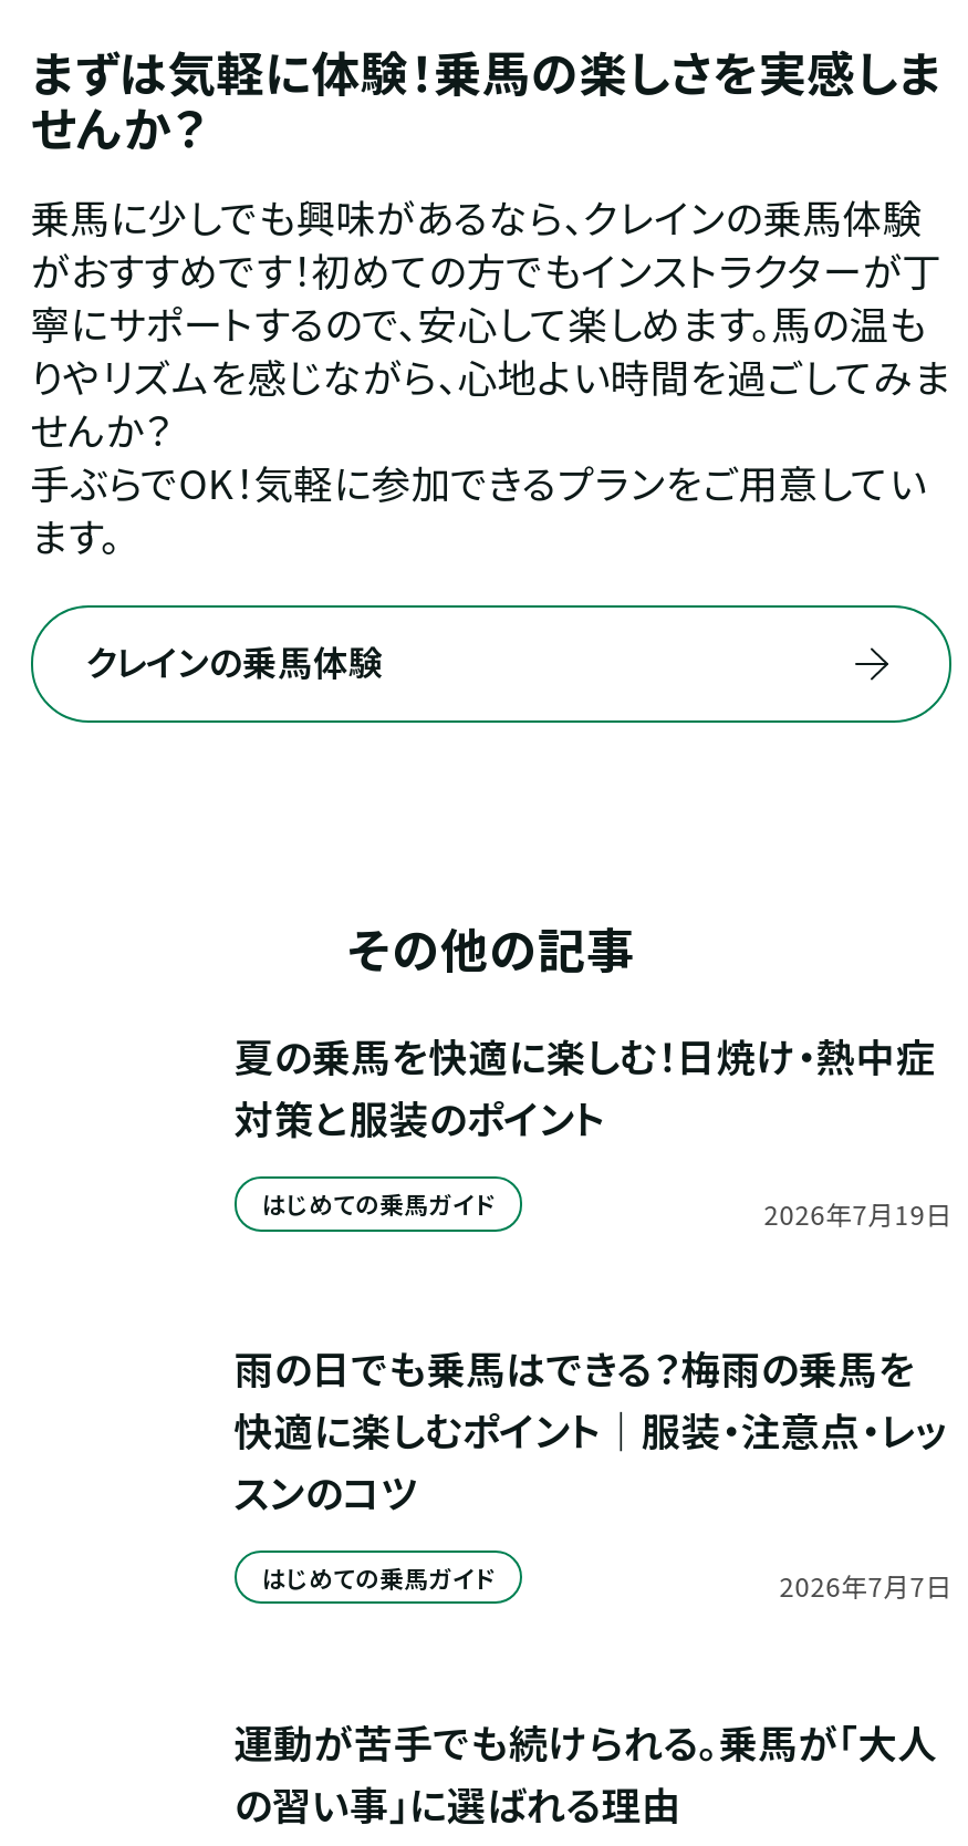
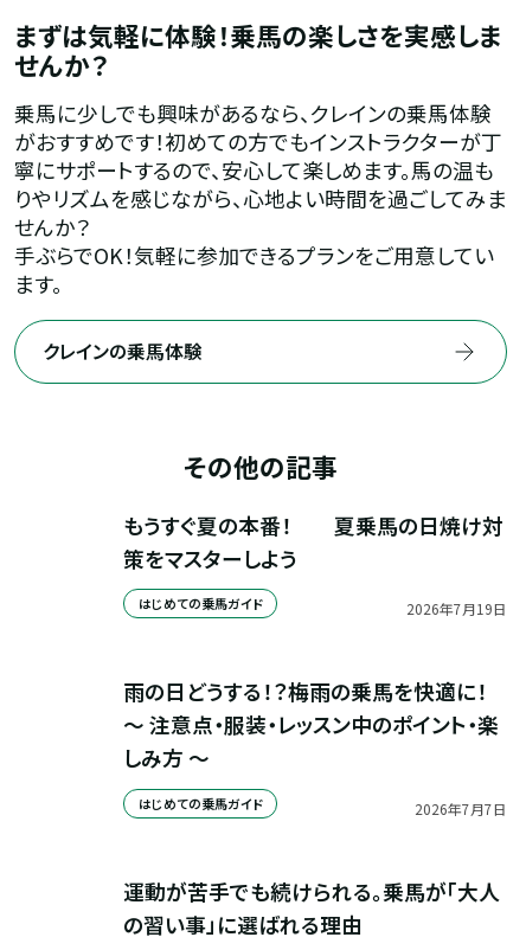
[234,1027,935,1146] 夏の乗馬を快適に楽しむ！日焼け・熱中症 | 対策と服装のポイント -> [123,509,503,573] もうすぐ夏の本番！ 夏乗馬の日焼け対 | 策をマスターしよう
[234,1338,946,1519] 雨の日でも乗馬はできる？梅雨の乗馬を | 快適に楽しむポイント｜服装・注意点・レッ | スンのコツ -> [123,676,498,773] 雨の日どうする！？梅雨の乗馬を快適に！ | ～ 注意点・服装・レッスン中のポイント・楽 | しみ方 ～

